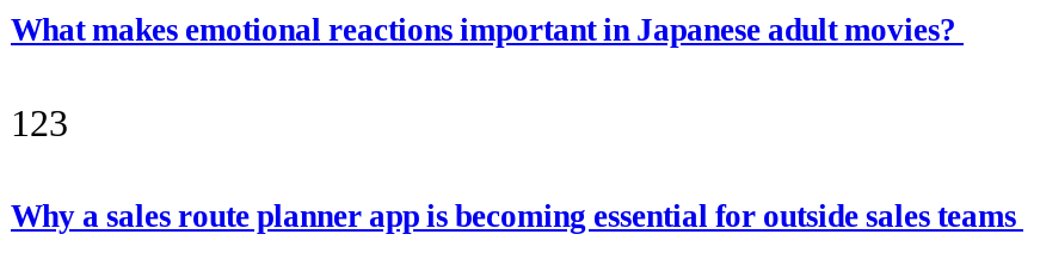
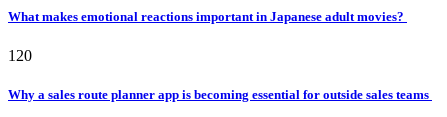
[11,103,78,144] 123 -> [8,47,36,64] 120

